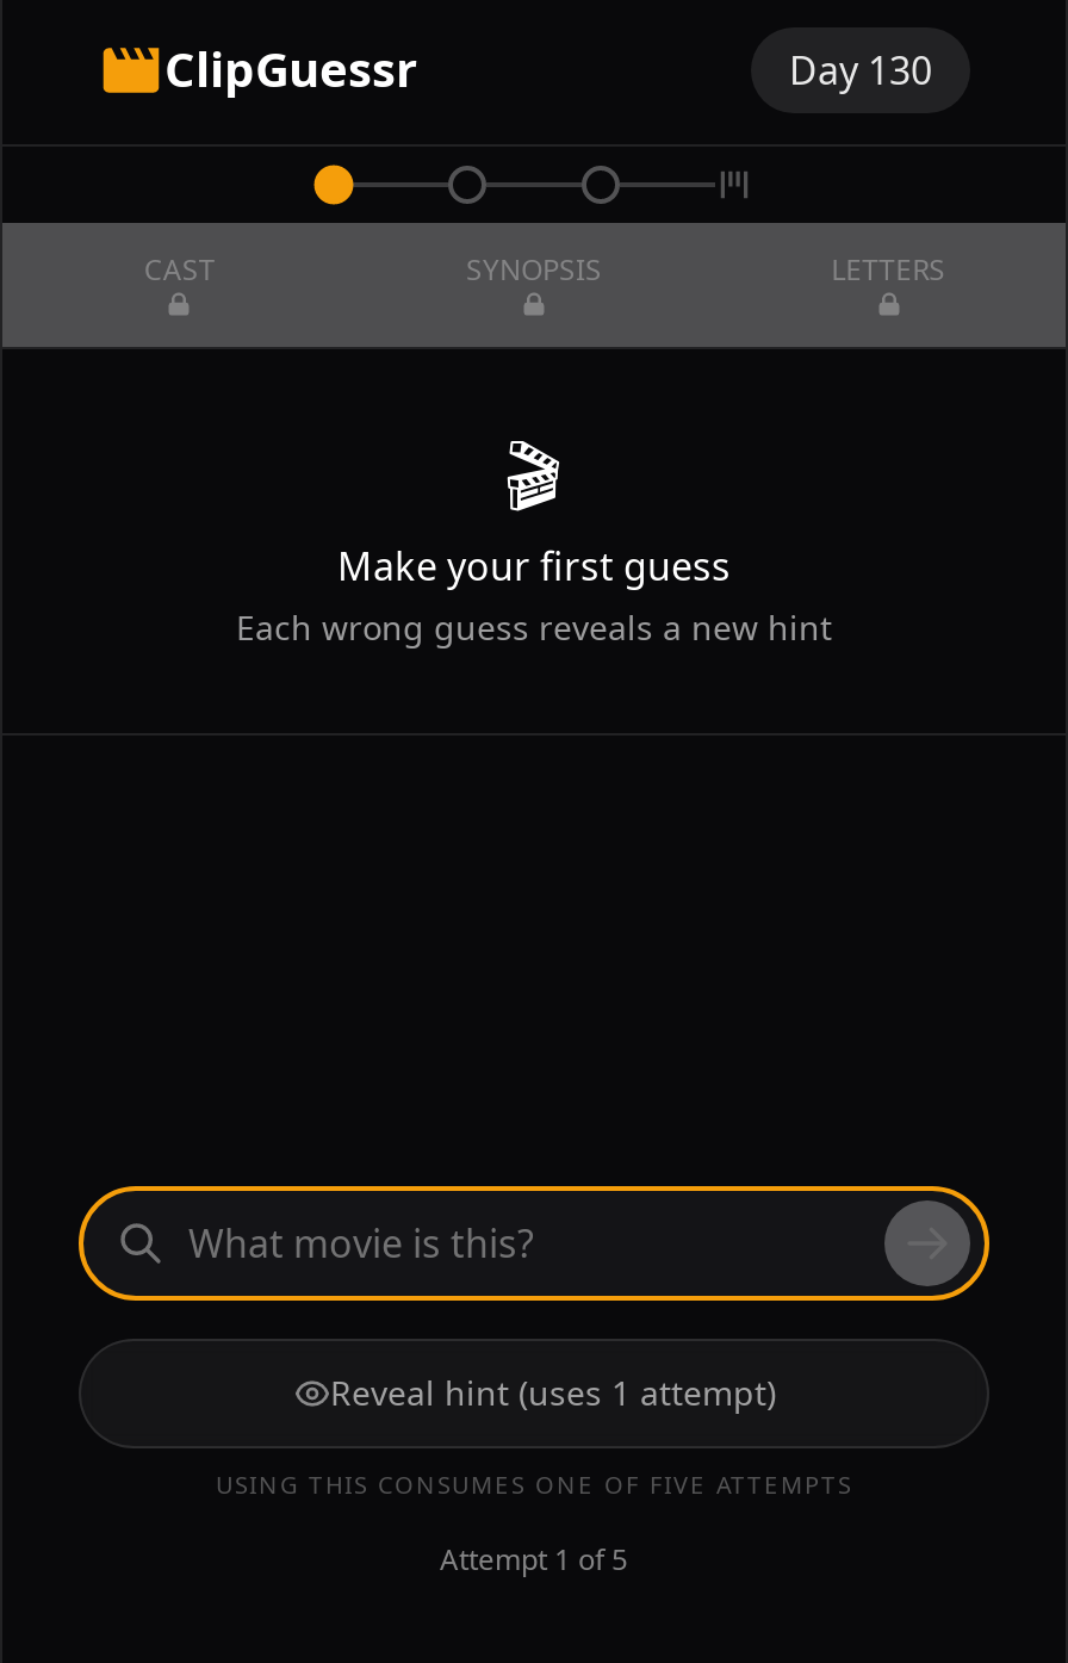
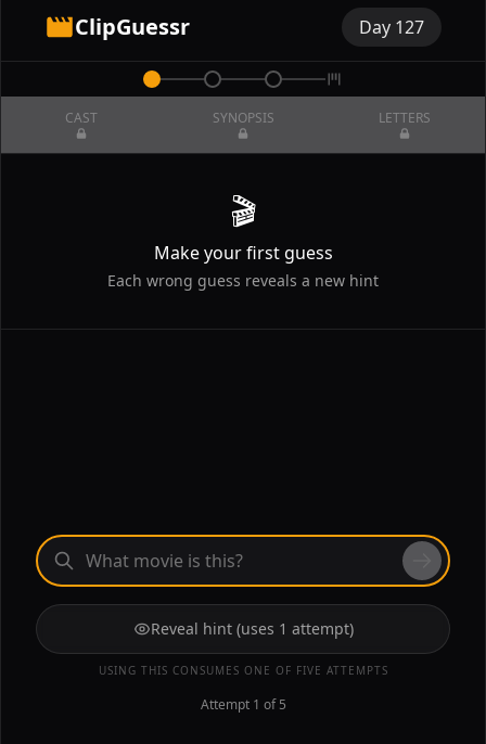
[789,43,932,95] Day 130 -> [359,15,424,39] Day 127

